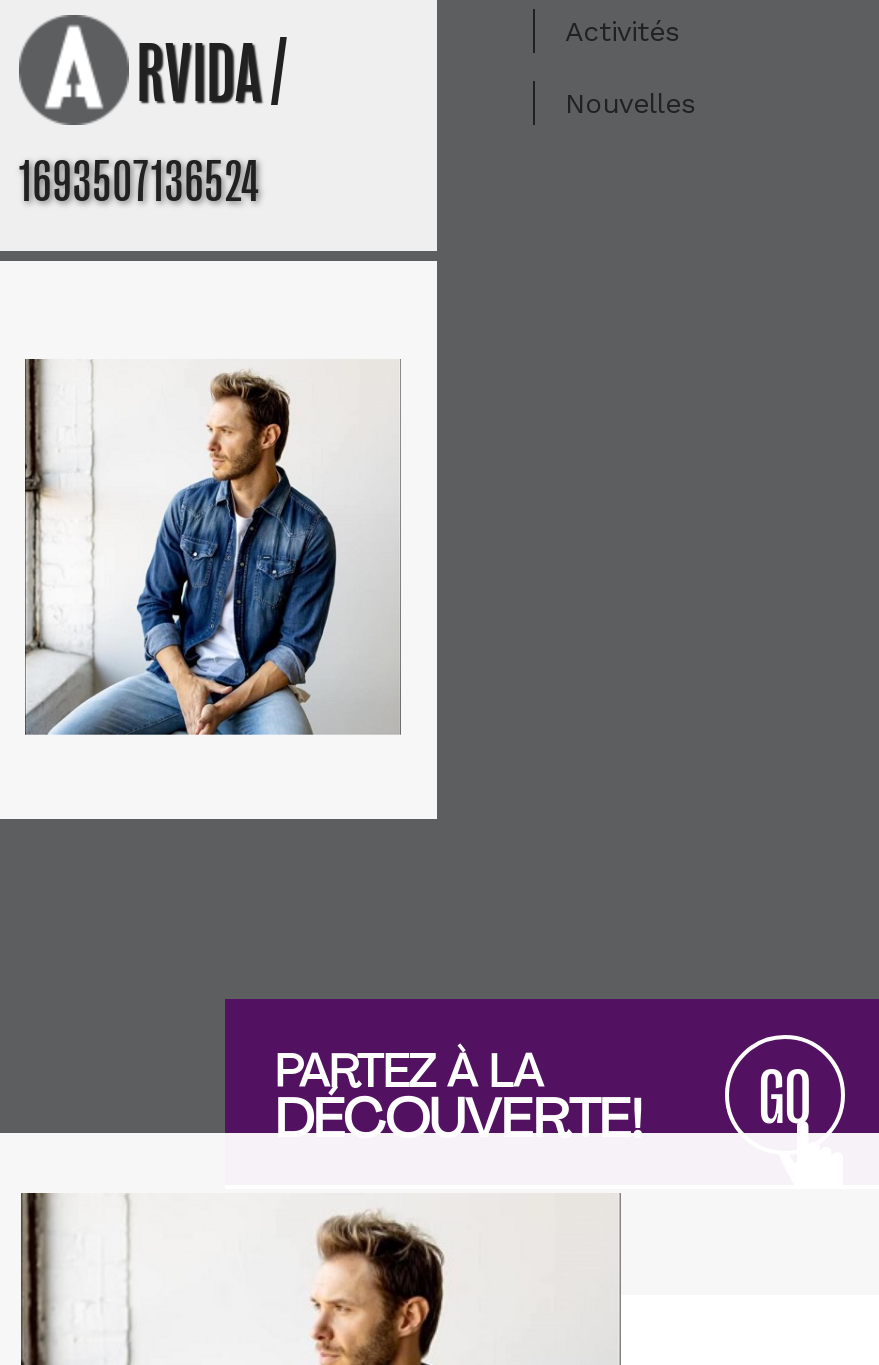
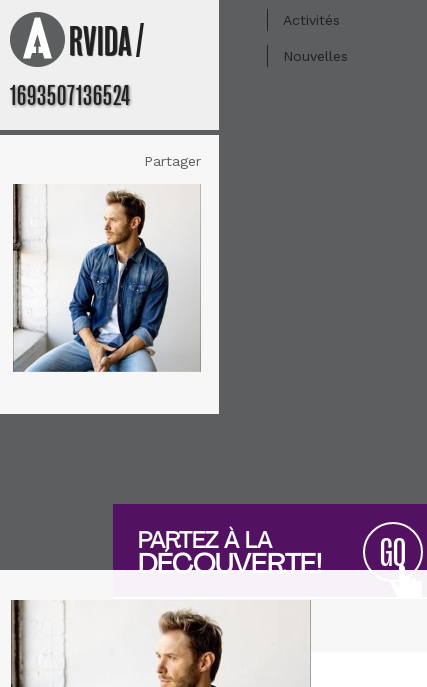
none -> [144,153,201,169] Partager

